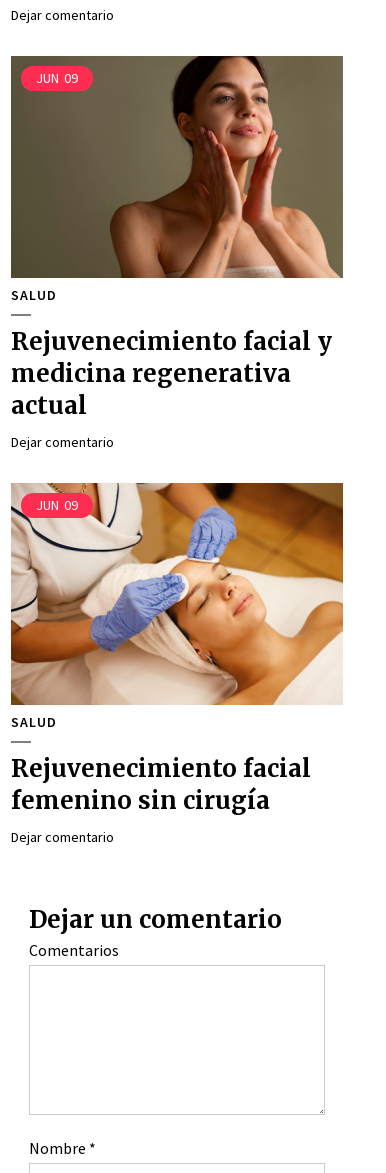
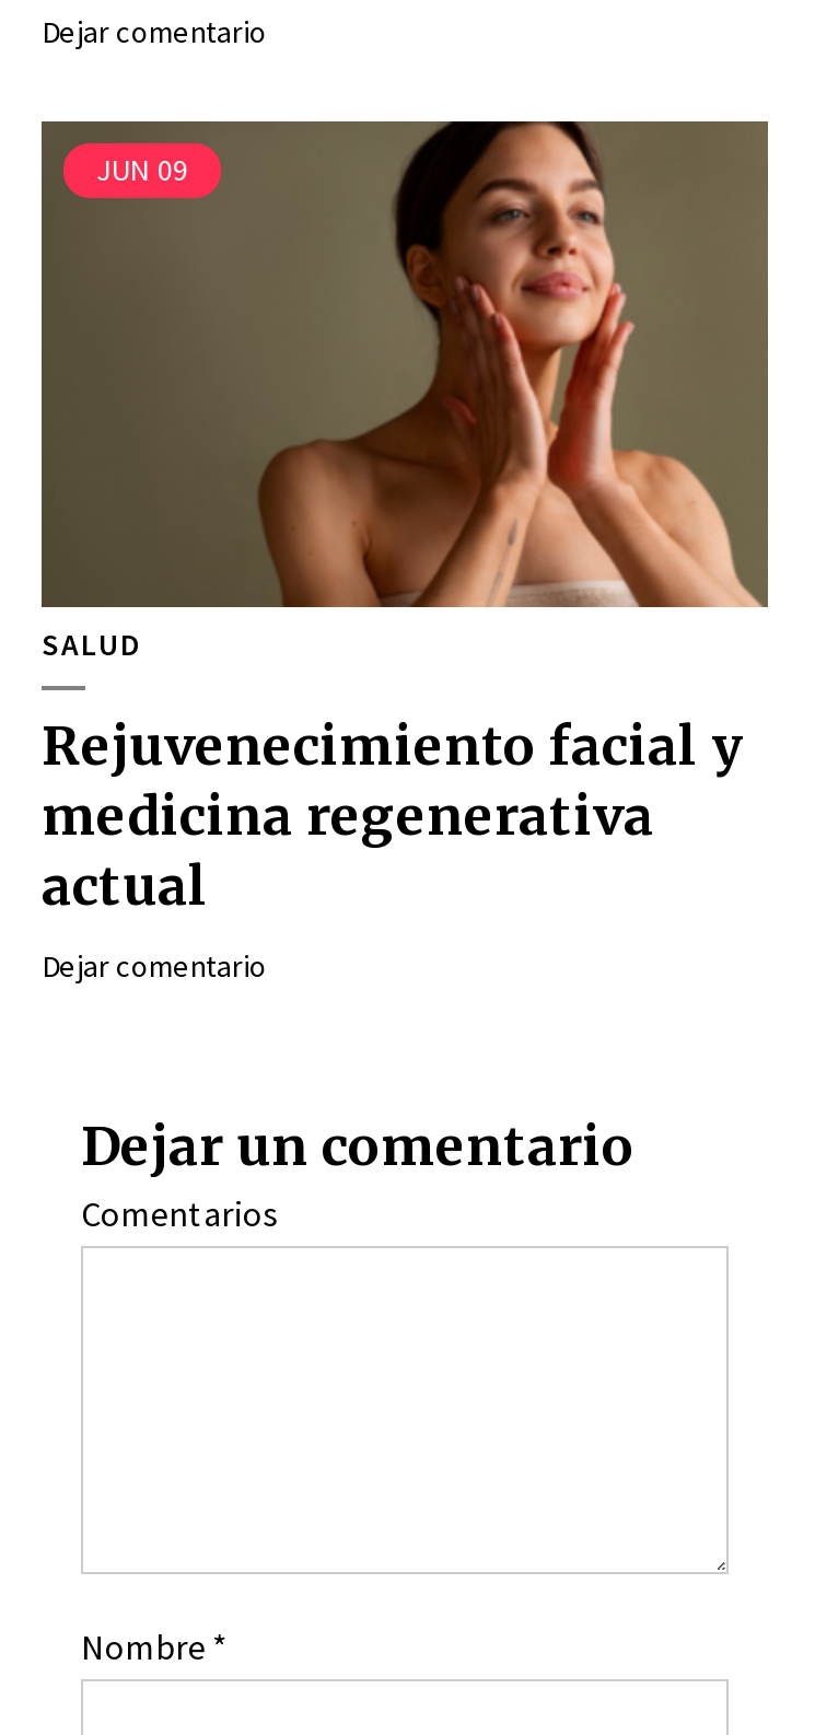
[10,482,344,706] [image] | JUN 09 -> none
[11,713,311,846] SALUD | Rejuvenecimiento facial | femenino sin cirugía | Dejar comentario -> none

